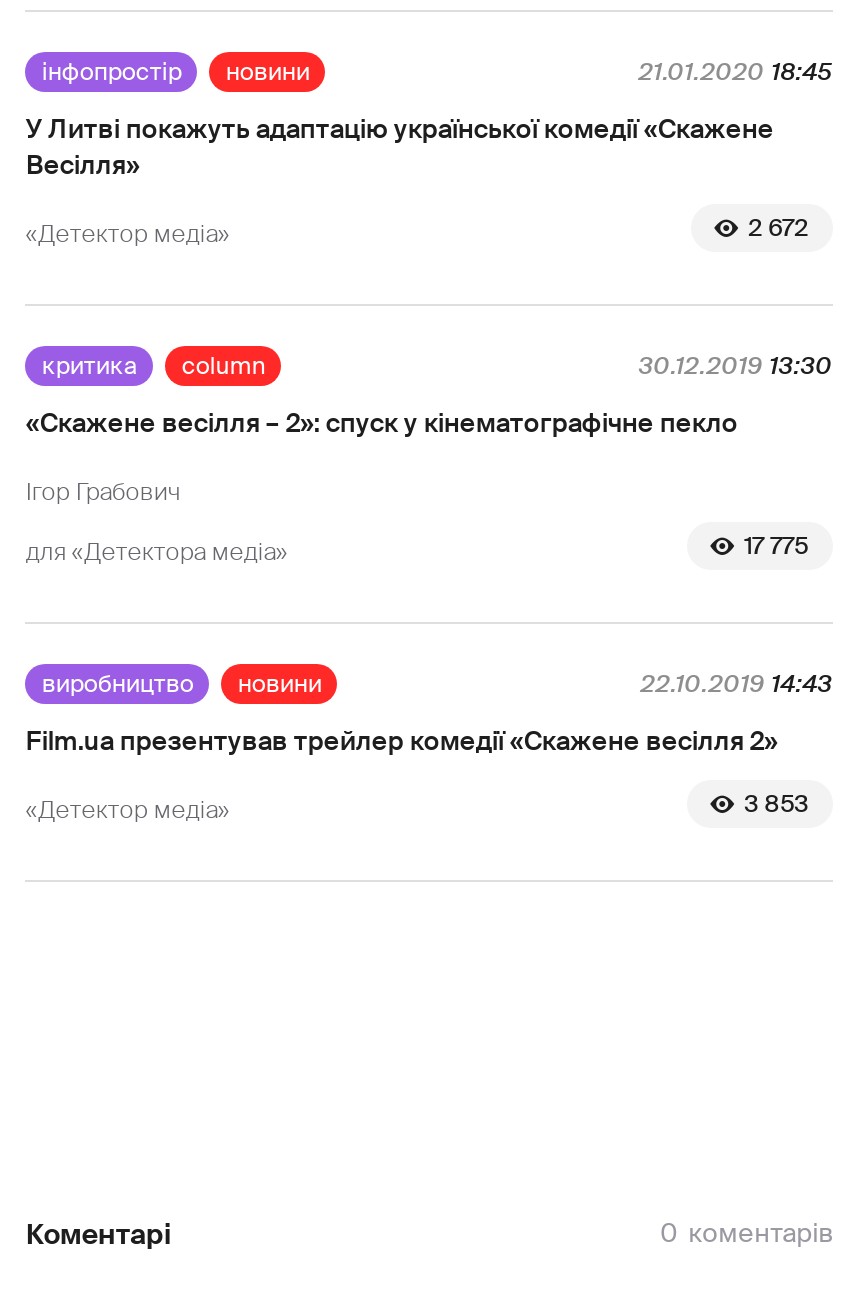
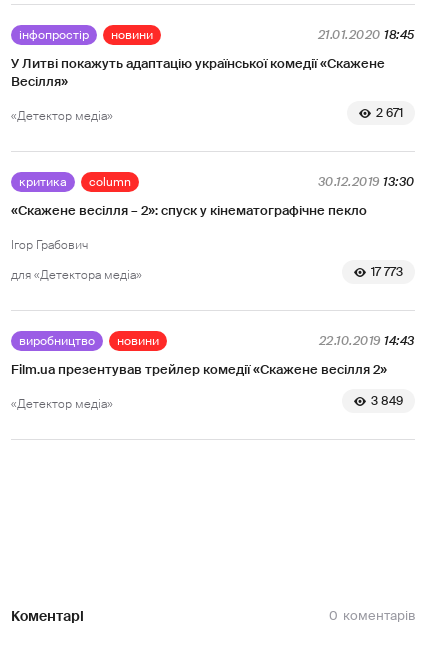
[748,212,808,244] 2 672 -> [376,105,403,121] 2 671
[744,530,808,562] 17 775 -> [371,264,403,280] 17 773
[744,788,808,820] 3 853 -> [371,393,403,409] 3 849

